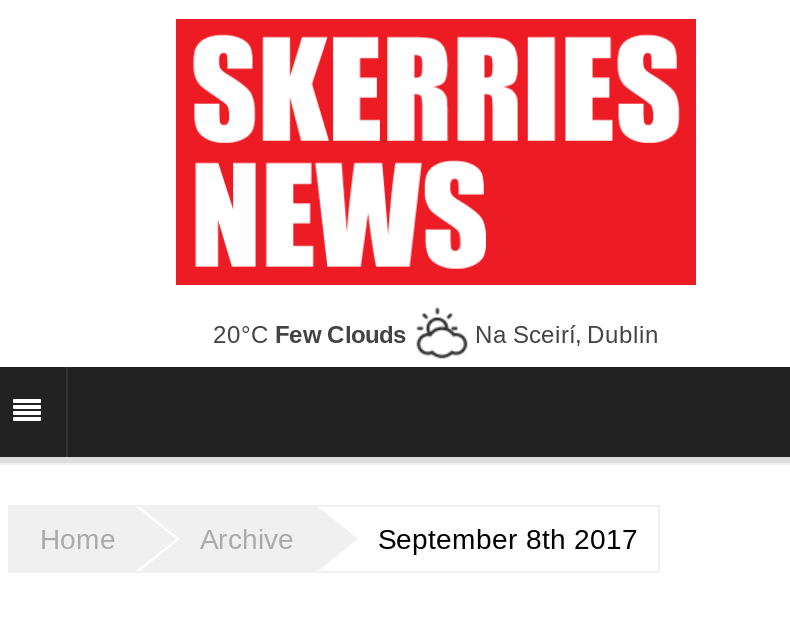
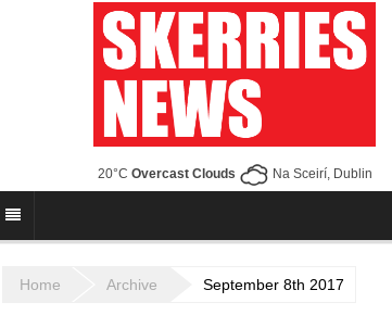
[213,321,407,349] 20°C Few Clouds -> [97,166,235,181] 20°C Overcast Clouds

